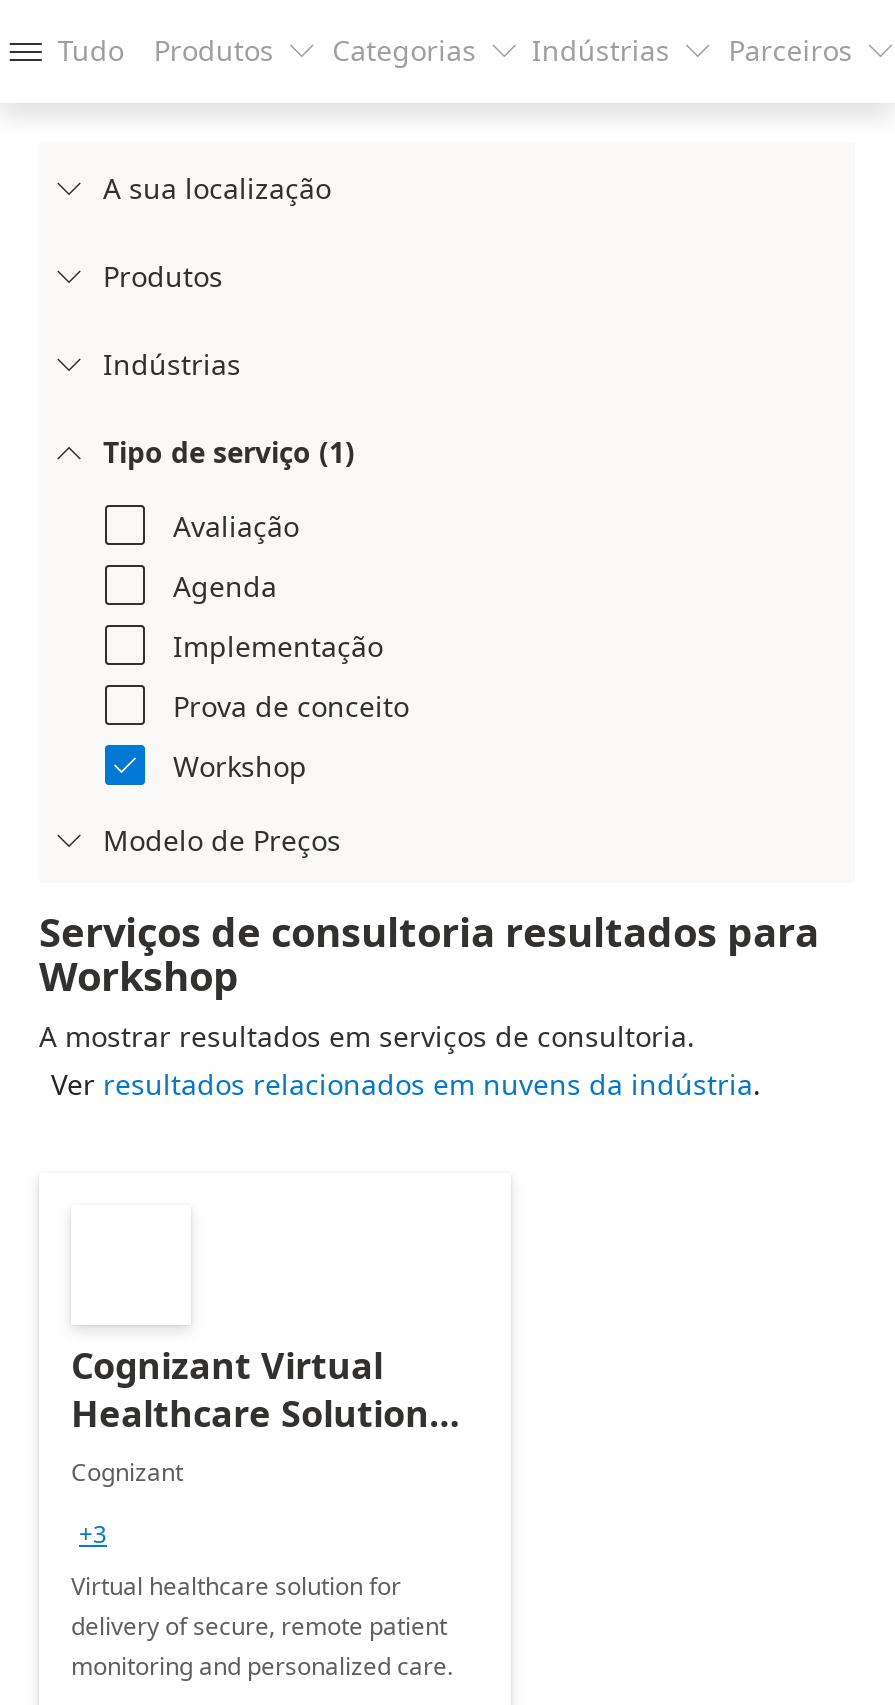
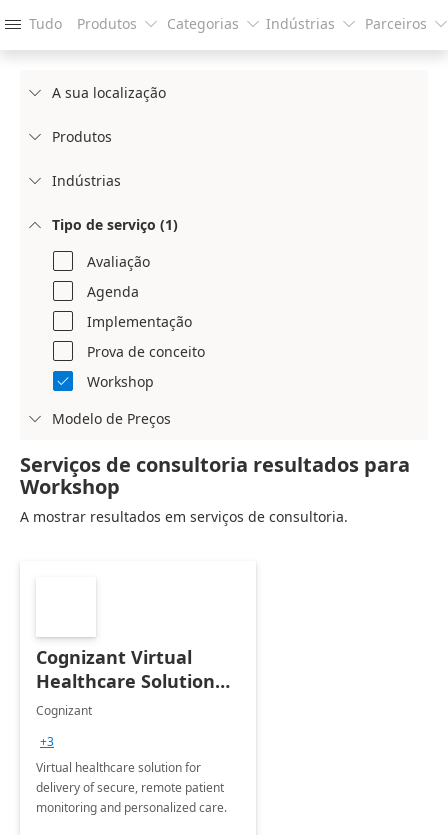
[51,1065,761,1103] Ver resultados relacionados em nuvens da indústria. -> none

